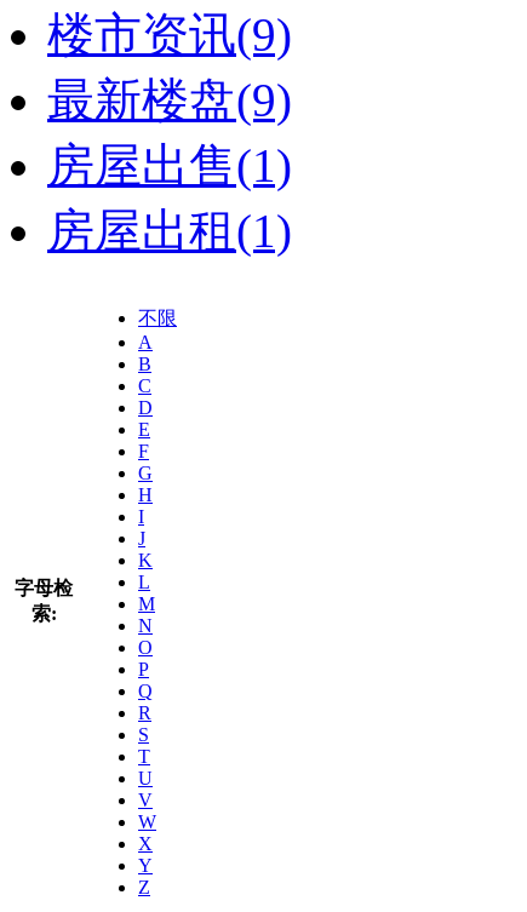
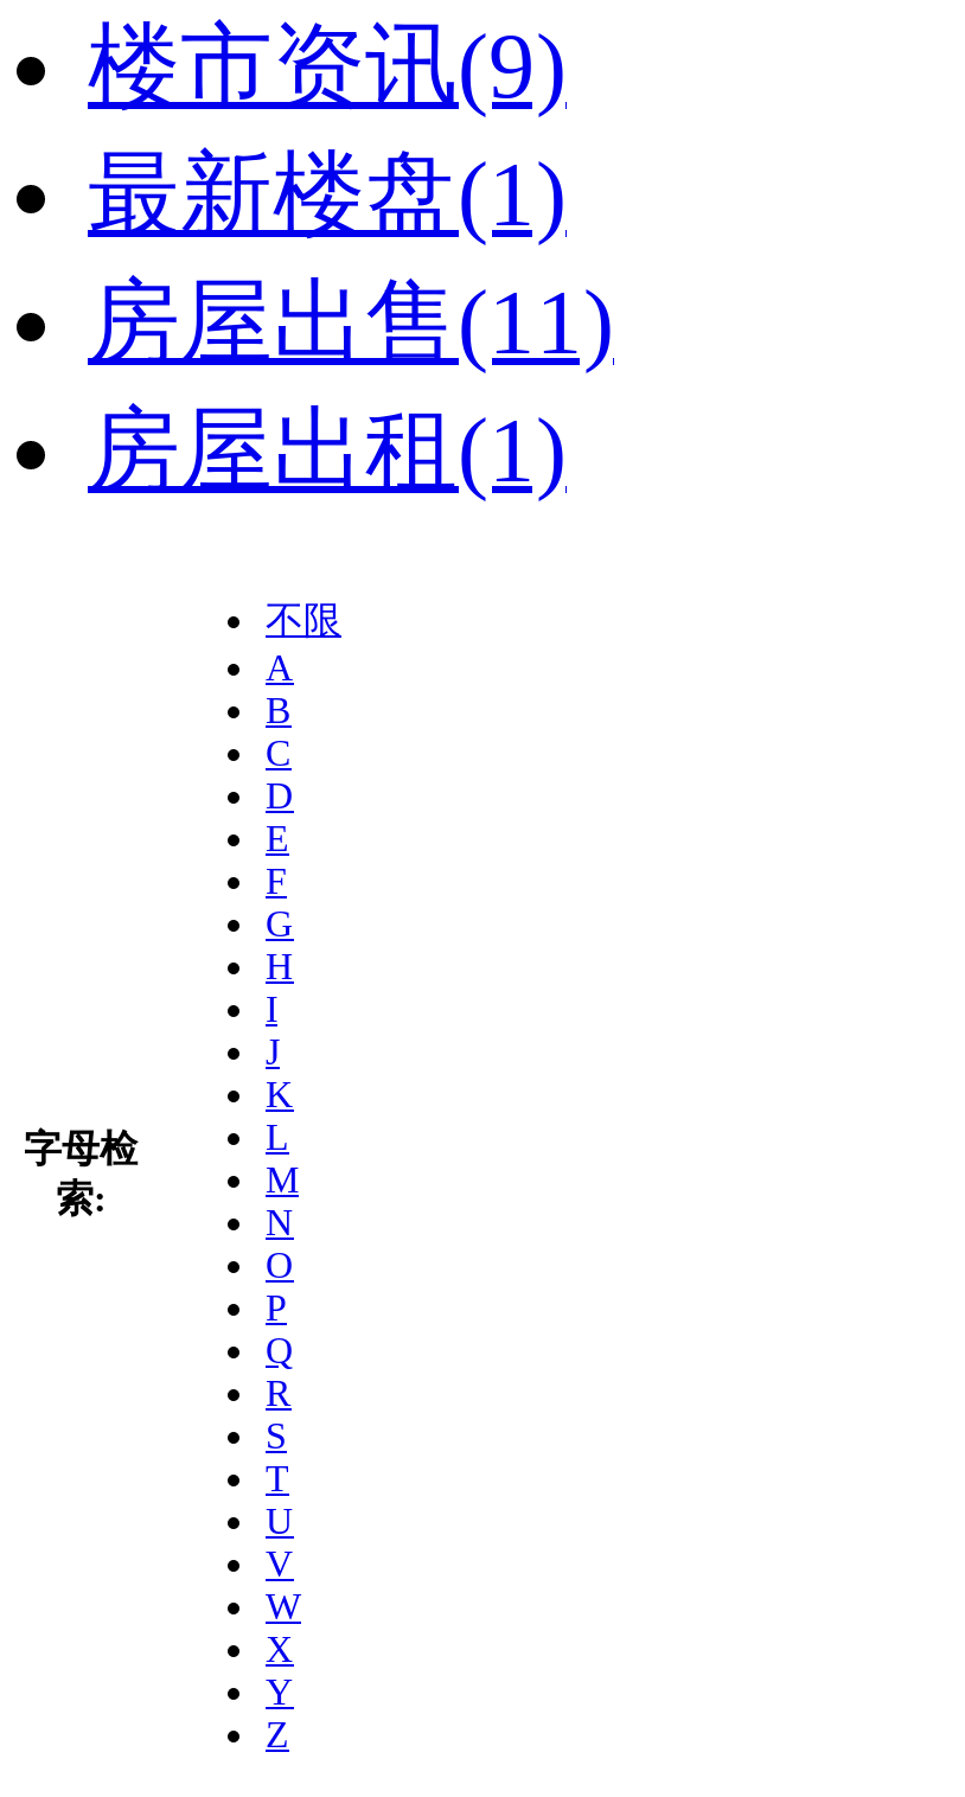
[47,74,292,126] 最新楼盘(9) -> [88,142,567,244] 最新楼盘(1)
[47,139,292,191] 房屋出售(1) -> [88,270,614,372] 房屋出售(11)

